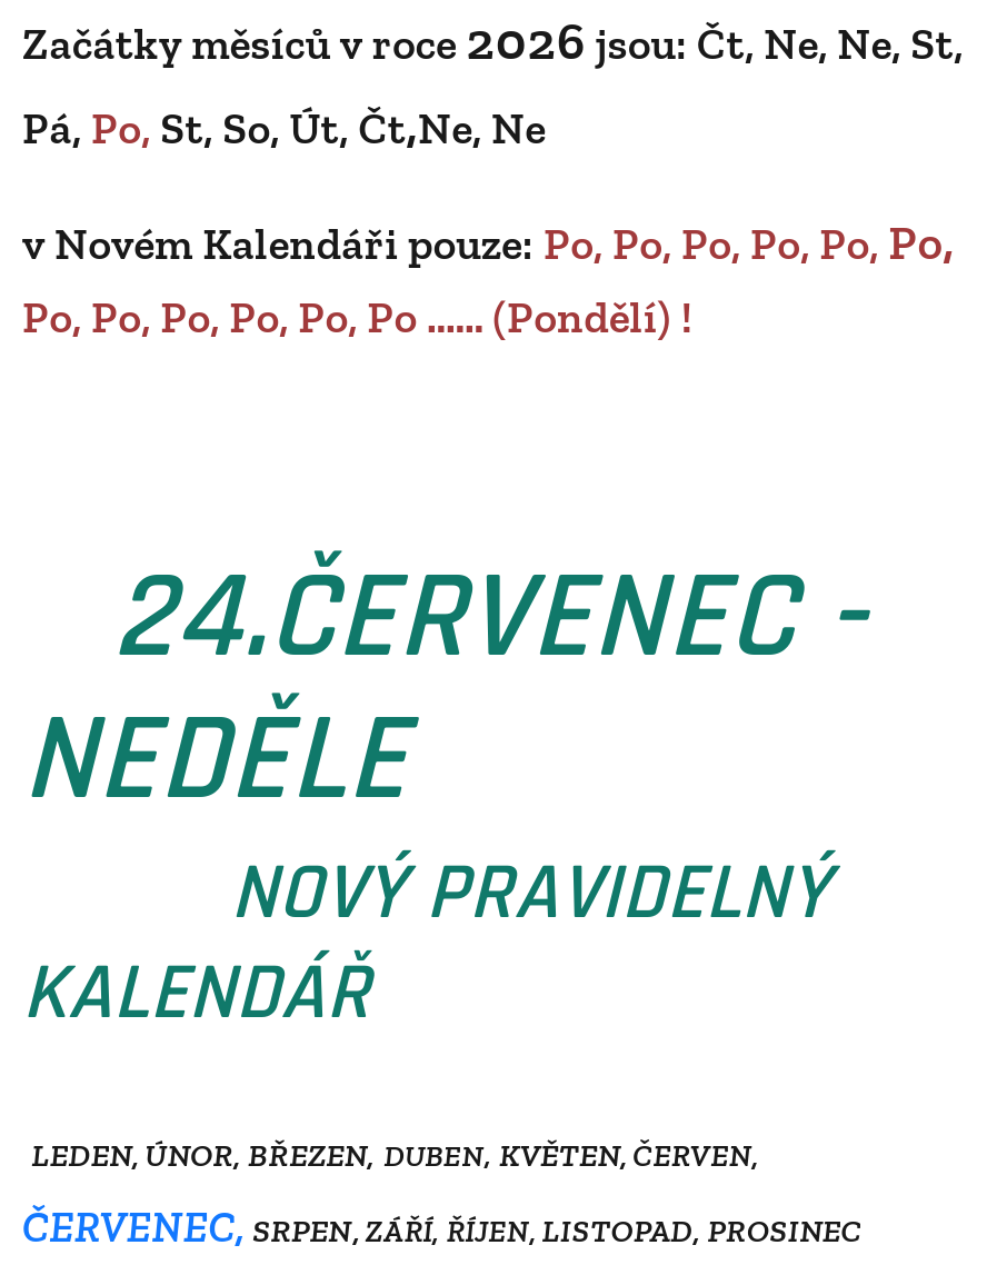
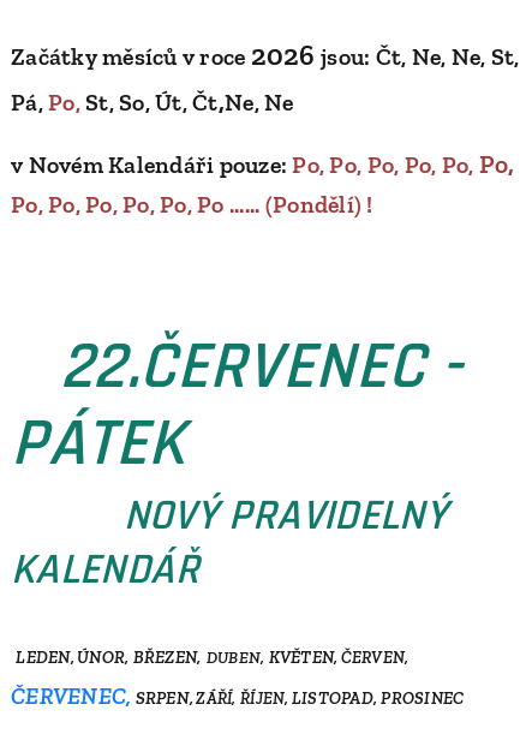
[22,540,865,840] 24.ČERVENEC - | NEDĚLE -> [11,325,462,487] 22.ČERVENEC - | PÁTEK

